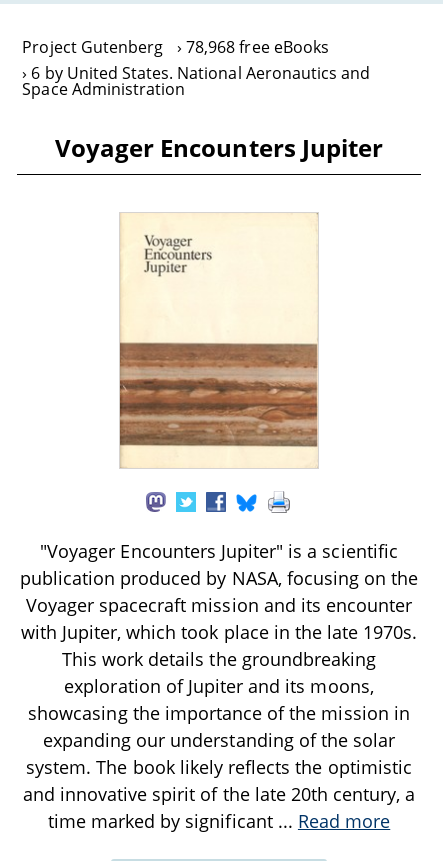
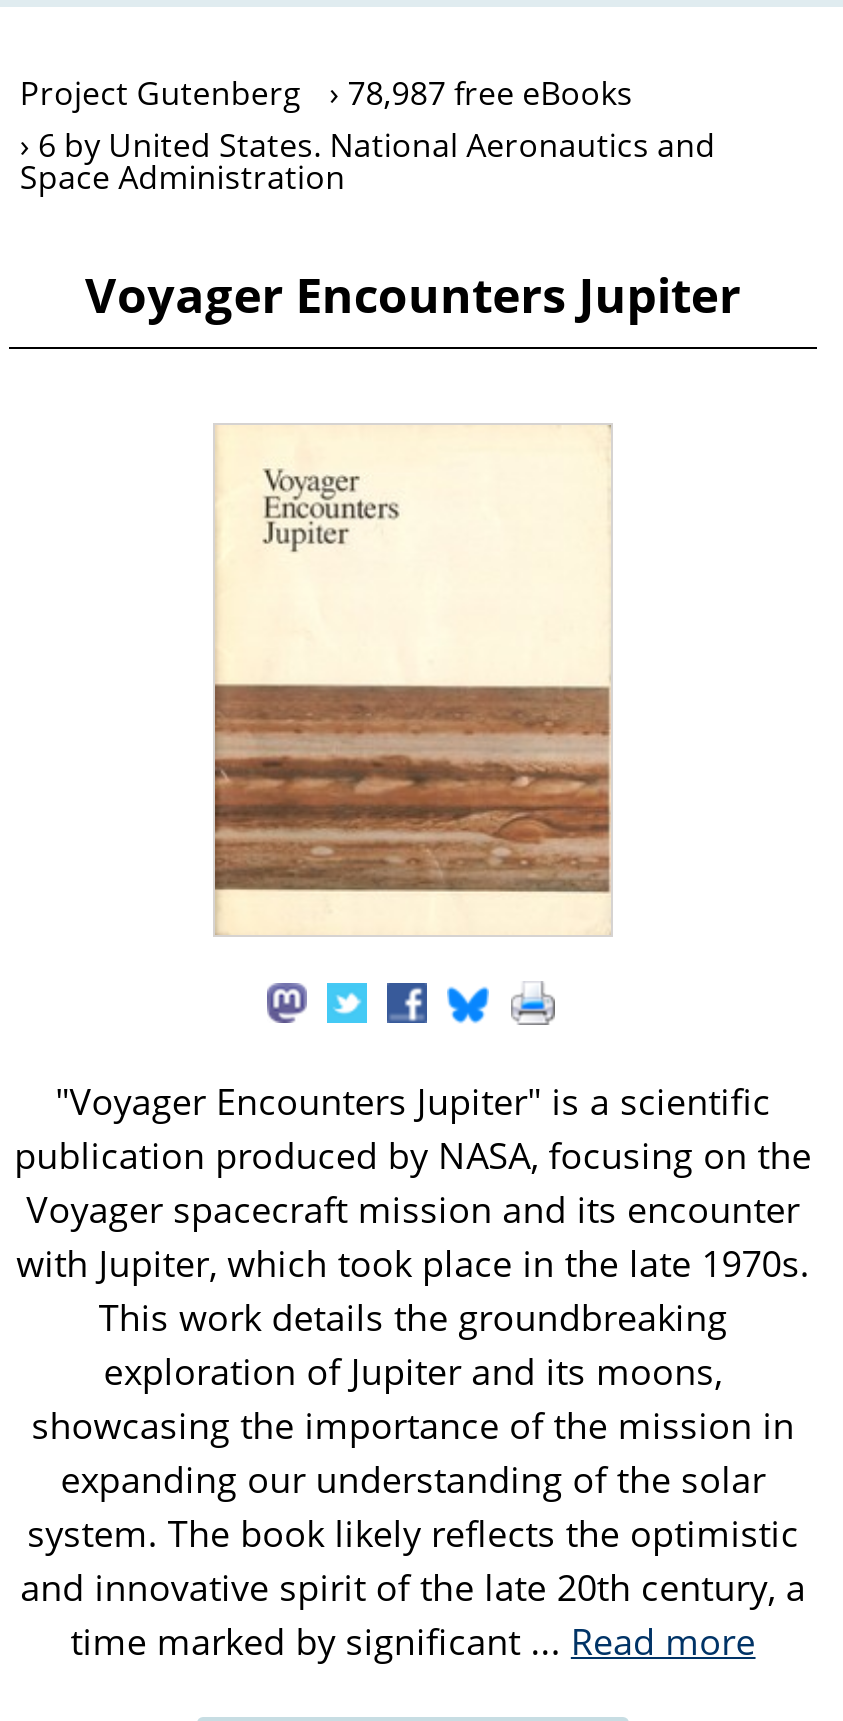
[22,36,329,58] Project Gutenberg 78,968 free eBooks -> [20,71,633,115] Project Gutenberg 78,987 free eBooks

